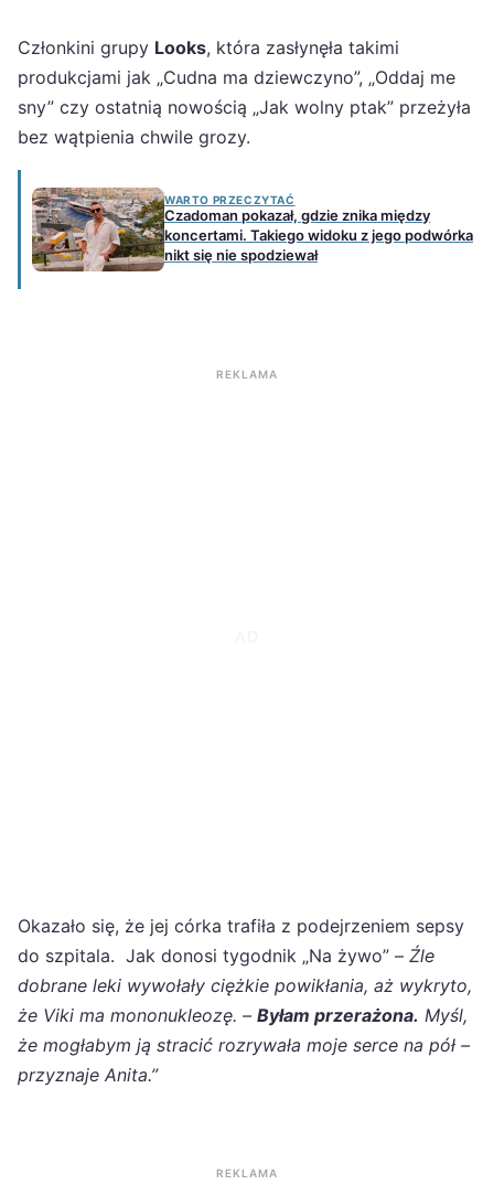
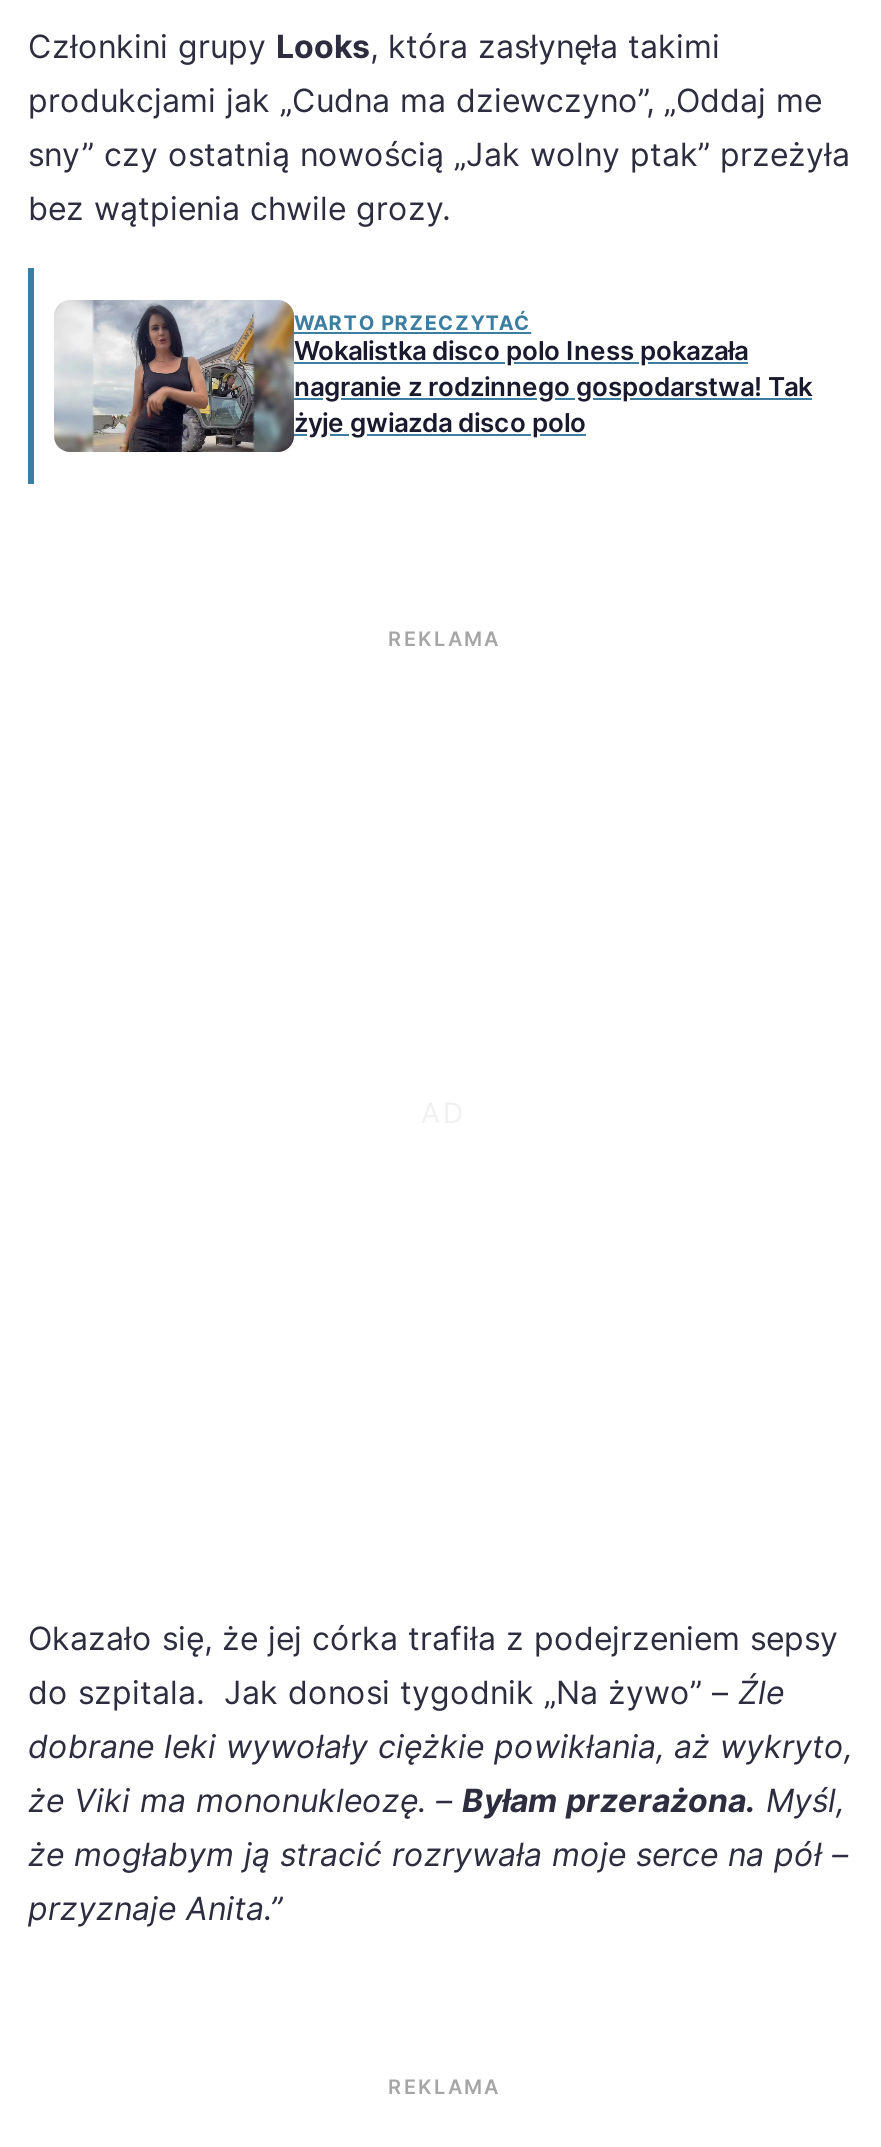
[31,186,473,273] [image] | Czadoman pokazał, gdzie znika między | koncertami. Takiego widoku z jego podwórka | nikt się nie spodziewał -> [52,298,812,454] [image] | Wokalistka disco polo Iness pokazała | nagranie z rodzinnego gospodarstwa! Tak | żyje gwiazda disco polo

